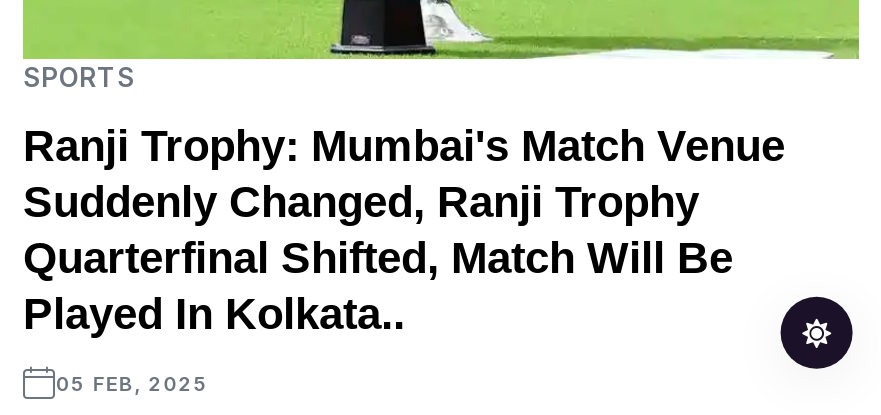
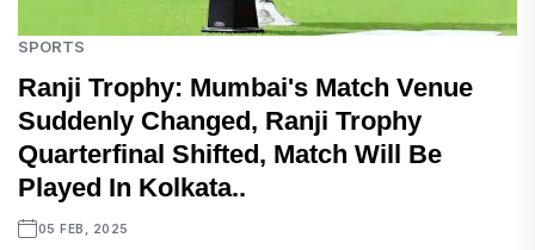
[779,294,855,372] [image] -> none

